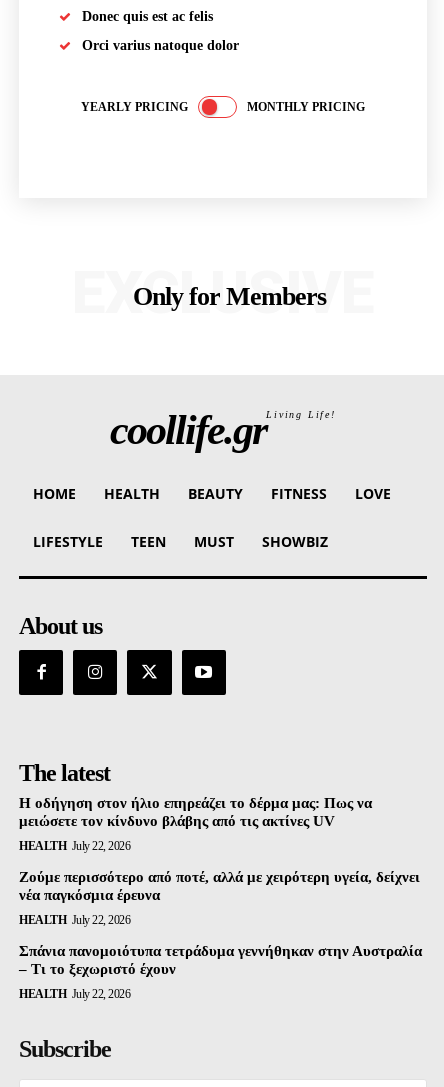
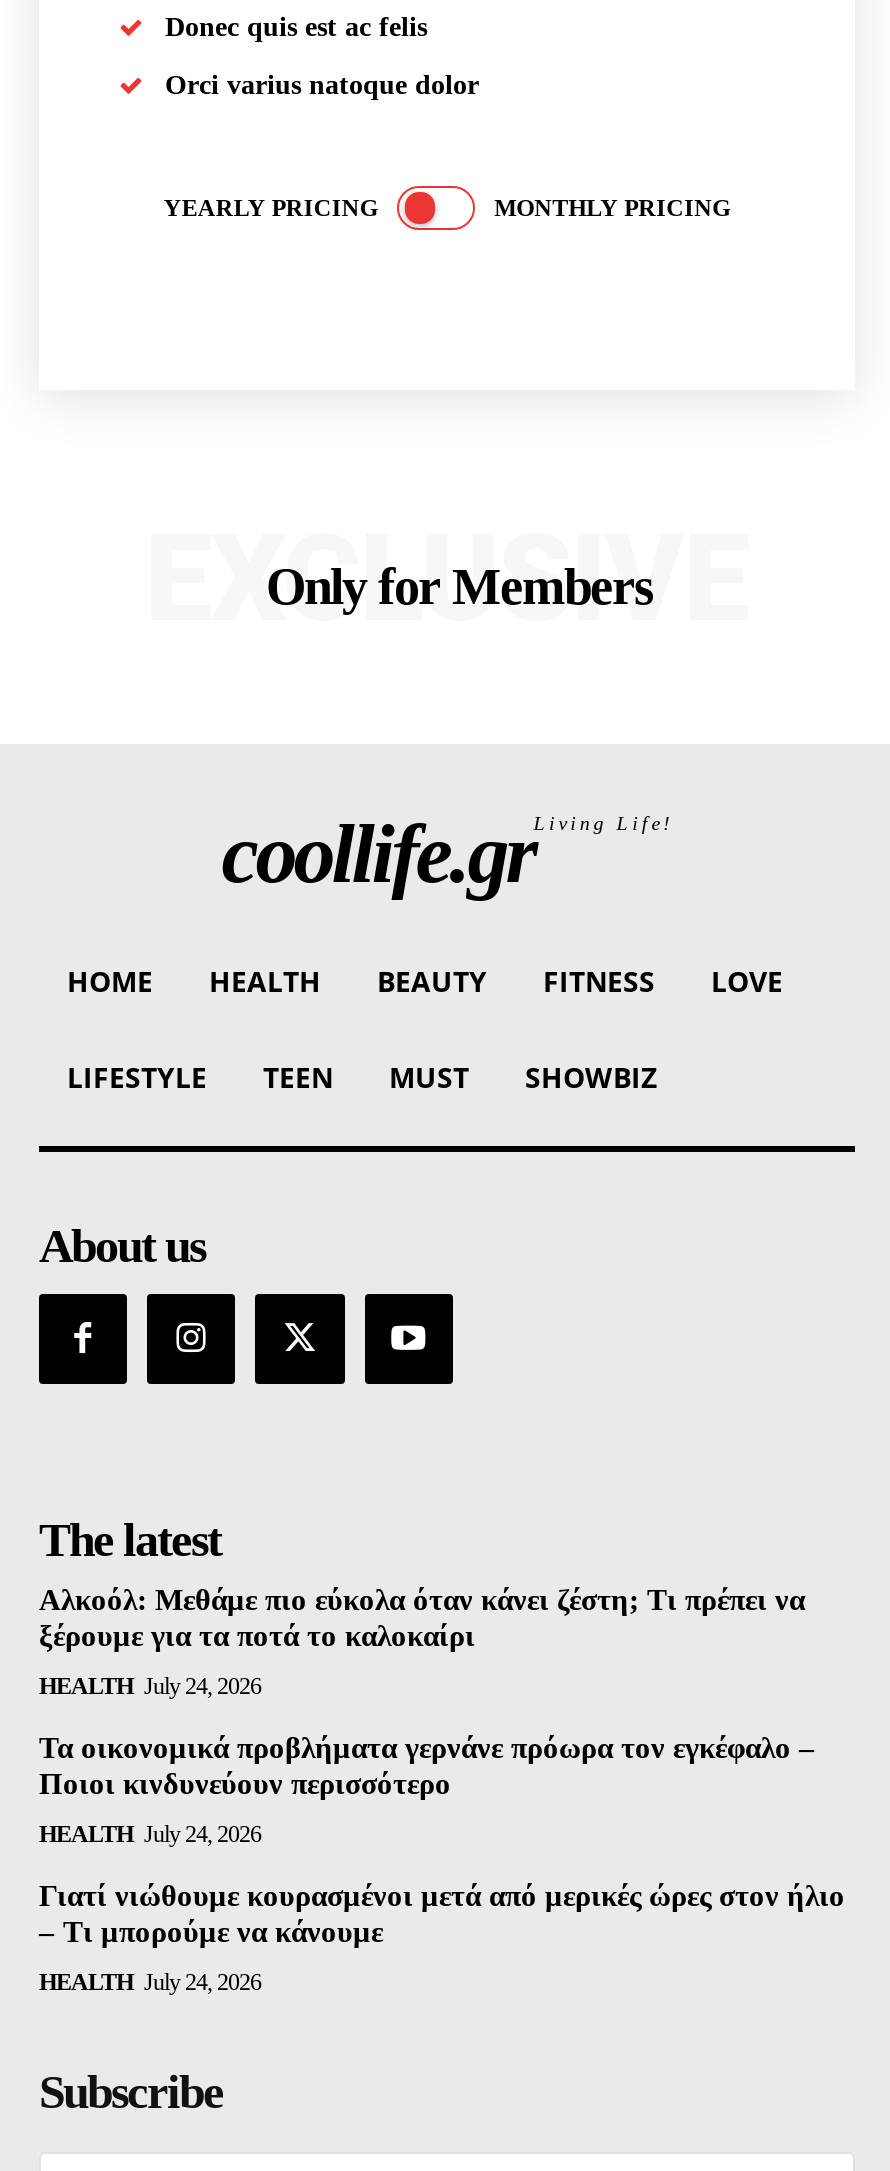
[19,795,372,829] Η οδήγηση στον ήλιο επηρεάζει το δέρμα μας: Πως να | μειώσετε τον κίνδυνο βλάβης από τις ακτίνες UV -> [39,1583,805,1651] Αλκοόλ: Μεθάμε πιο εύκολα όταν κάνει ζέστη; Τι πρέπει να | ξέρουμε για τα ποτά το καλοκαίρι
[19,839,130,853] HEALTH July 22, 2026 -> [39,1671,261,1699] HEALTH July 24, 2026
[19,869,420,903] Ζούμε περισσότερο από ποτέ, αλλά με χειρότερη υγεία, δείχνει | νέα παγκόσμια έρευνα -> [39,1731,815,1799] Τα οικονομικά προβλήματα γερνάνε πρόωρα τον εγκέφαλο – | Ποιοι κινδυνεύουν περισσότερο
[19,913,130,927] HEALTH July 22, 2026 -> [39,1819,261,1847] HEALTH July 24, 2026
[19,943,422,977] Σπάνια πανομοιότυπα τετράδυμα γεννήθηκαν στην Αυστραλία | – Τι το ξεχωριστό έχουν -> [39,1879,845,1947] Γιατί νιώθουμε κουρασμένοι μετά από μερικές ώρες στον ήλιο | – Τι μπορούμε να κάνουμε
[19,987,130,1001] HEALTH July 22, 2026 -> [39,1967,261,1995] HEALTH July 24, 2026

